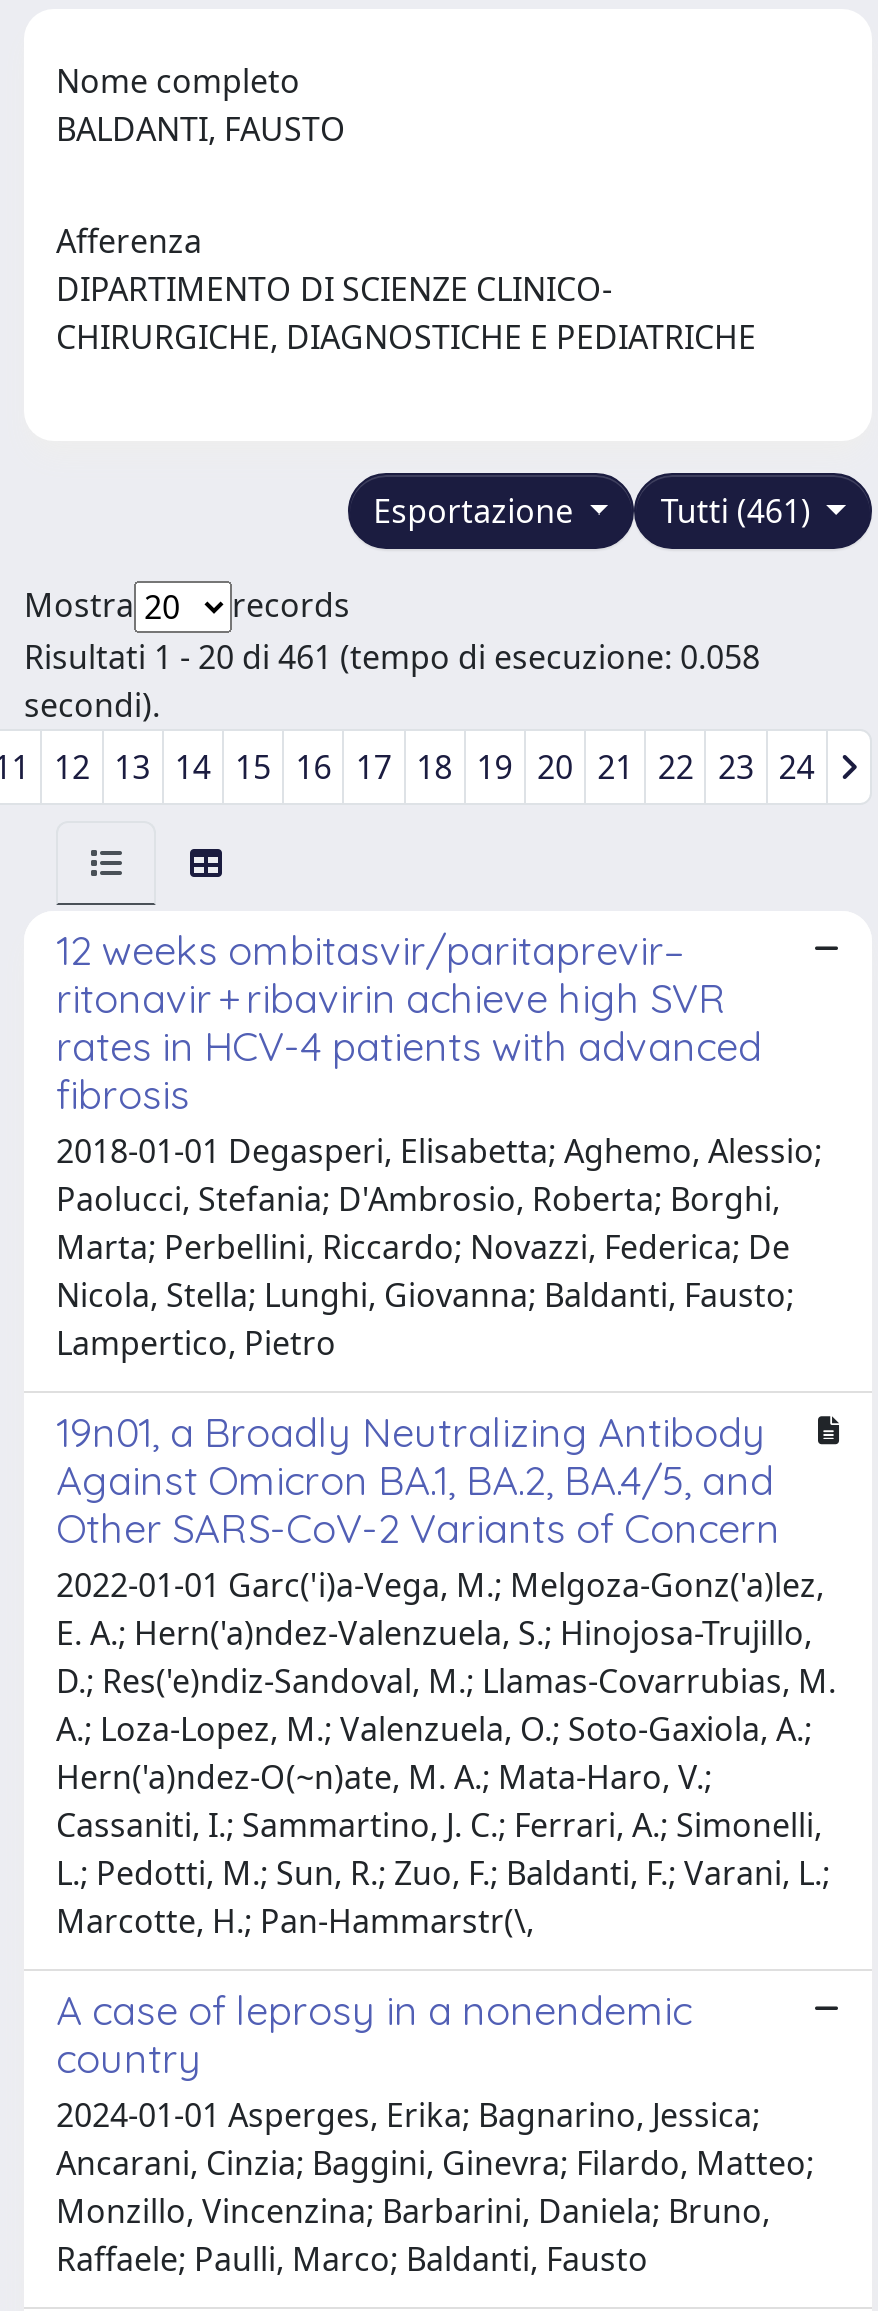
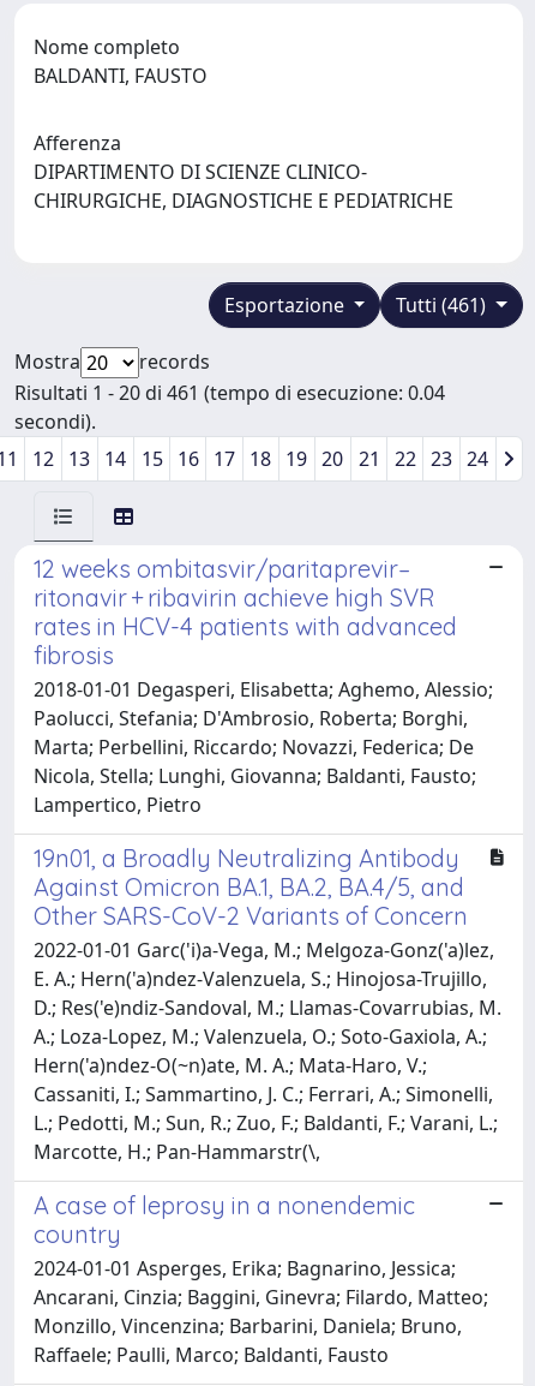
[24,635,760,679] Risultati 1 - 20 di 461 (tempo di esecuzione: 0.058 -> [14,379,445,406] Risultati 1 - 20 di 461 (tempo di esecuzione: 0.04

